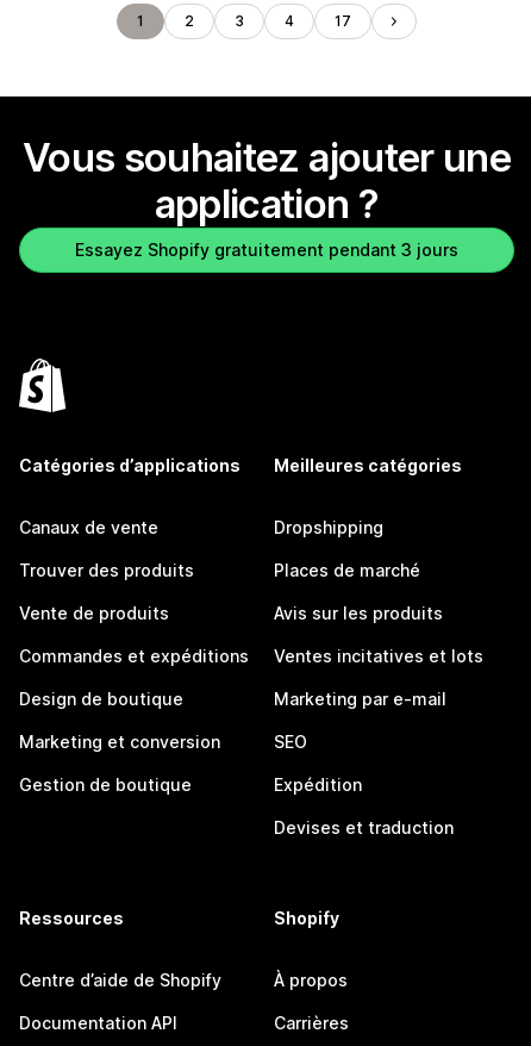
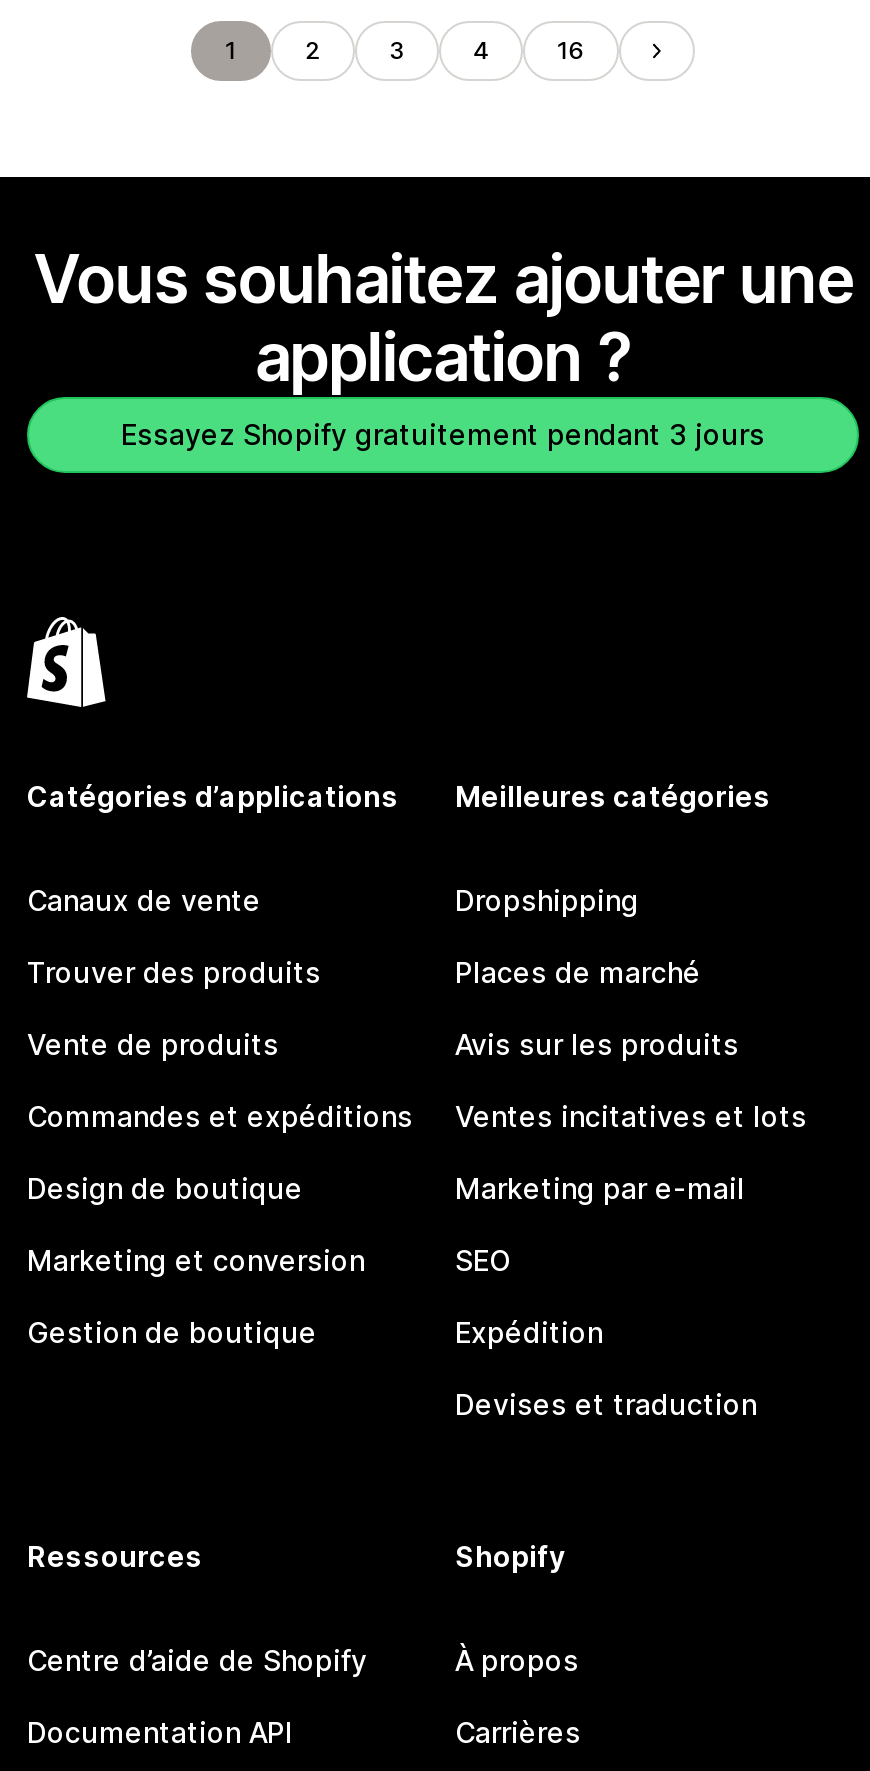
[334,12,351,30] 17 -> [557,35,585,65] 16

